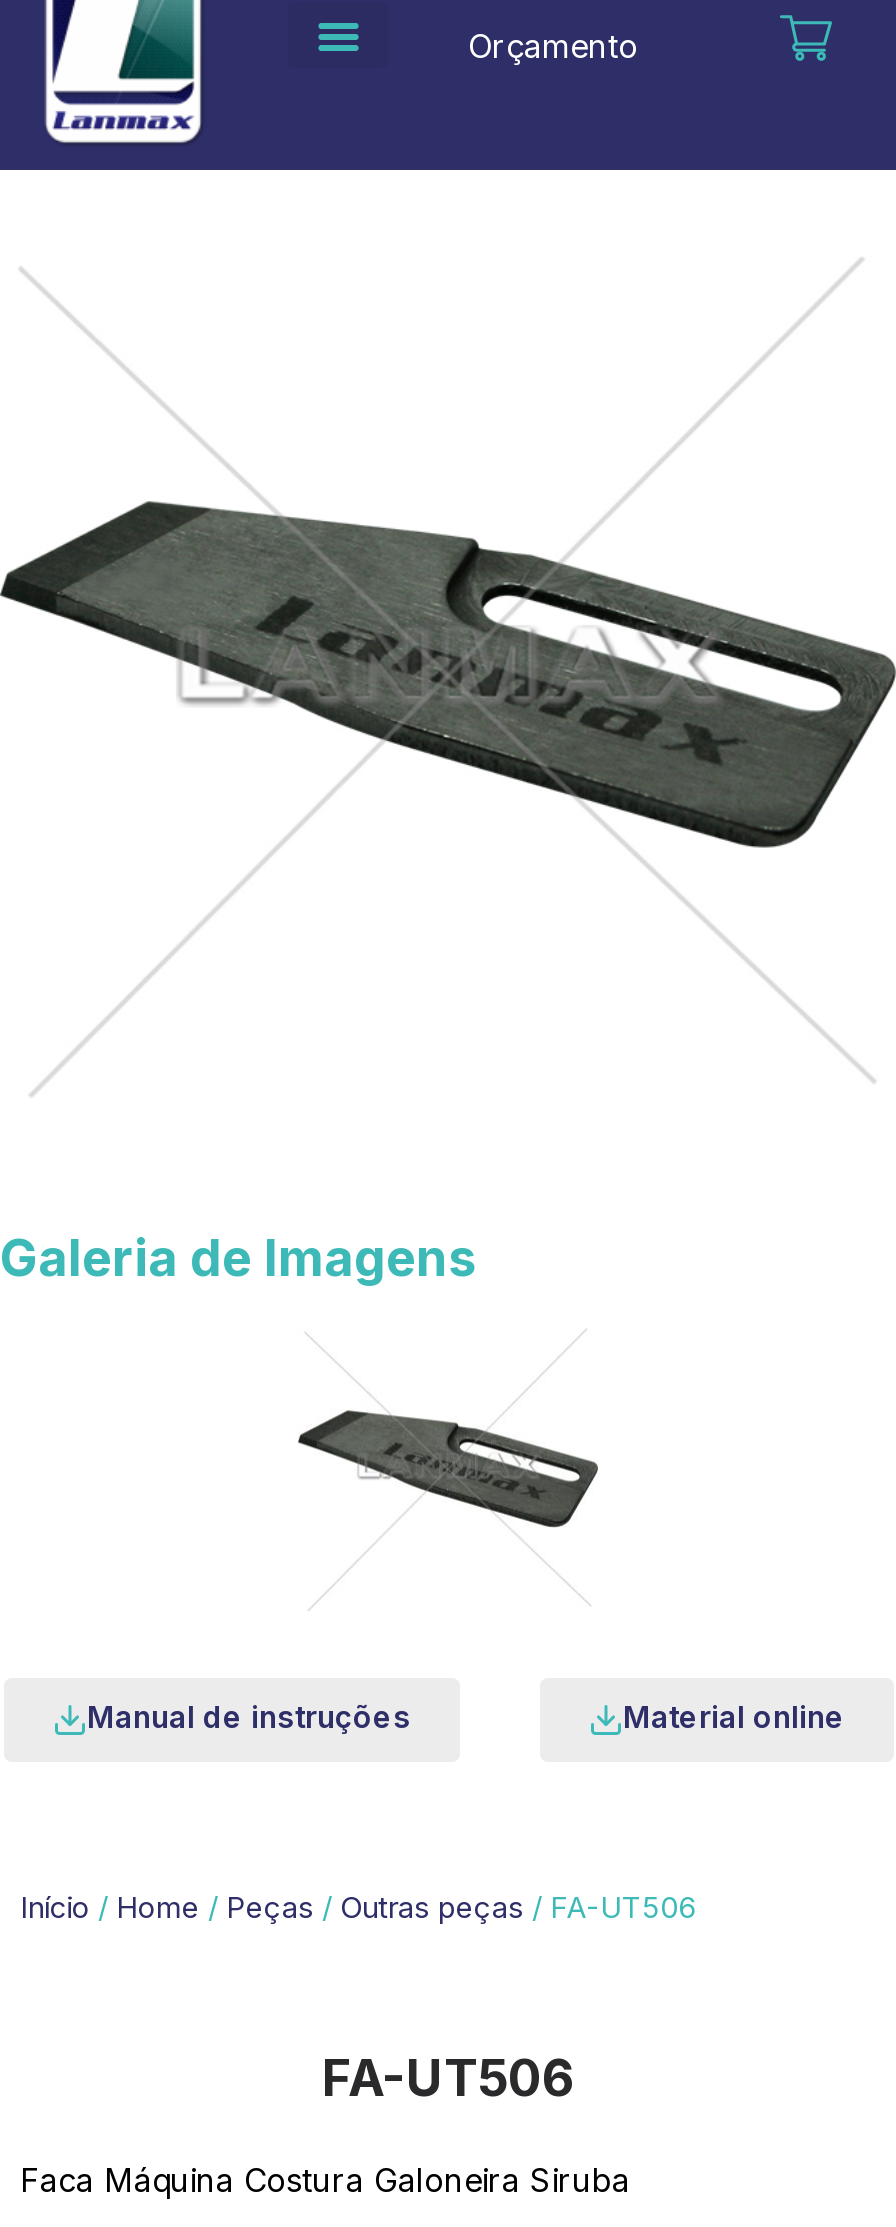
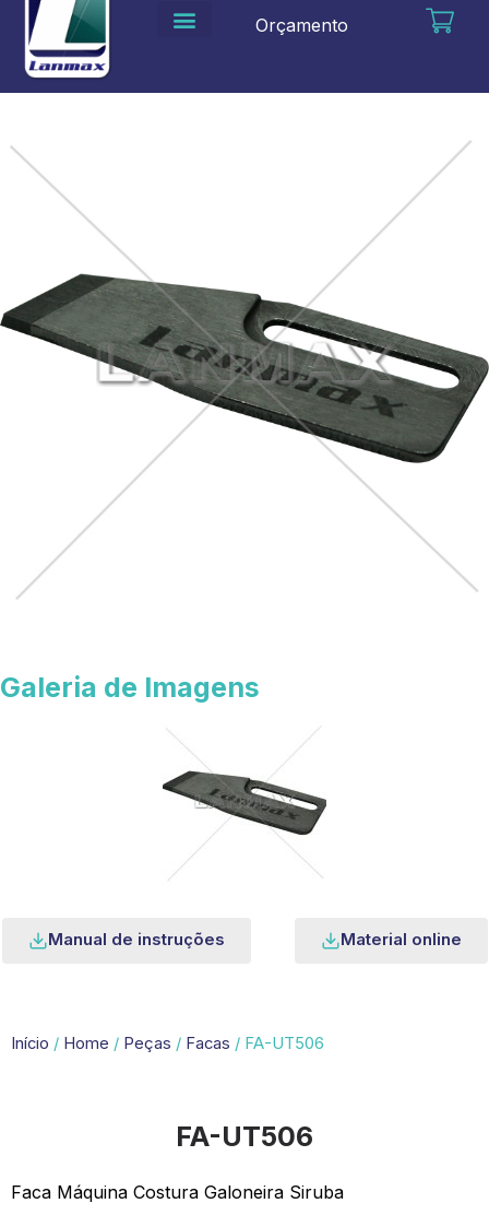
[20,1890,696,1926] Início / Home / Peças / Outras peças / FA-UT506 -> [11,1034,324,1054] Início / Home / Peças / Facas / FA-UT506

